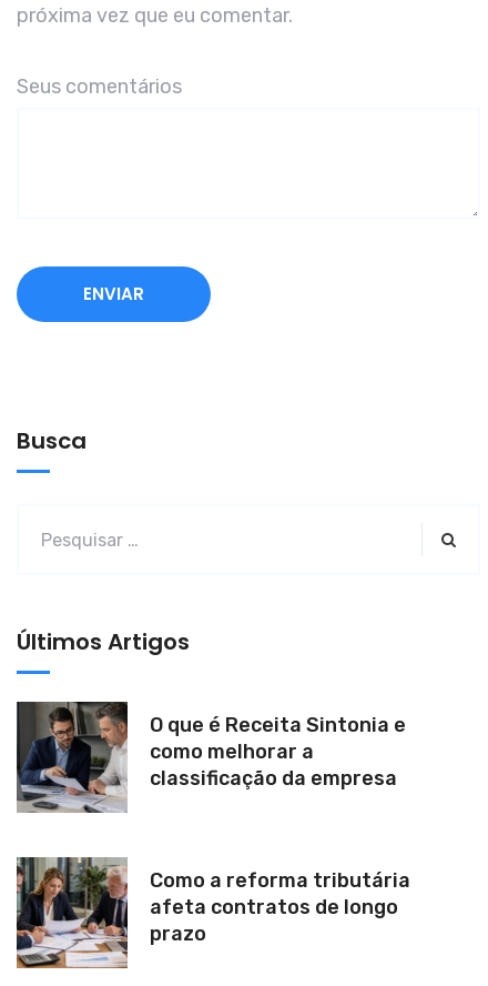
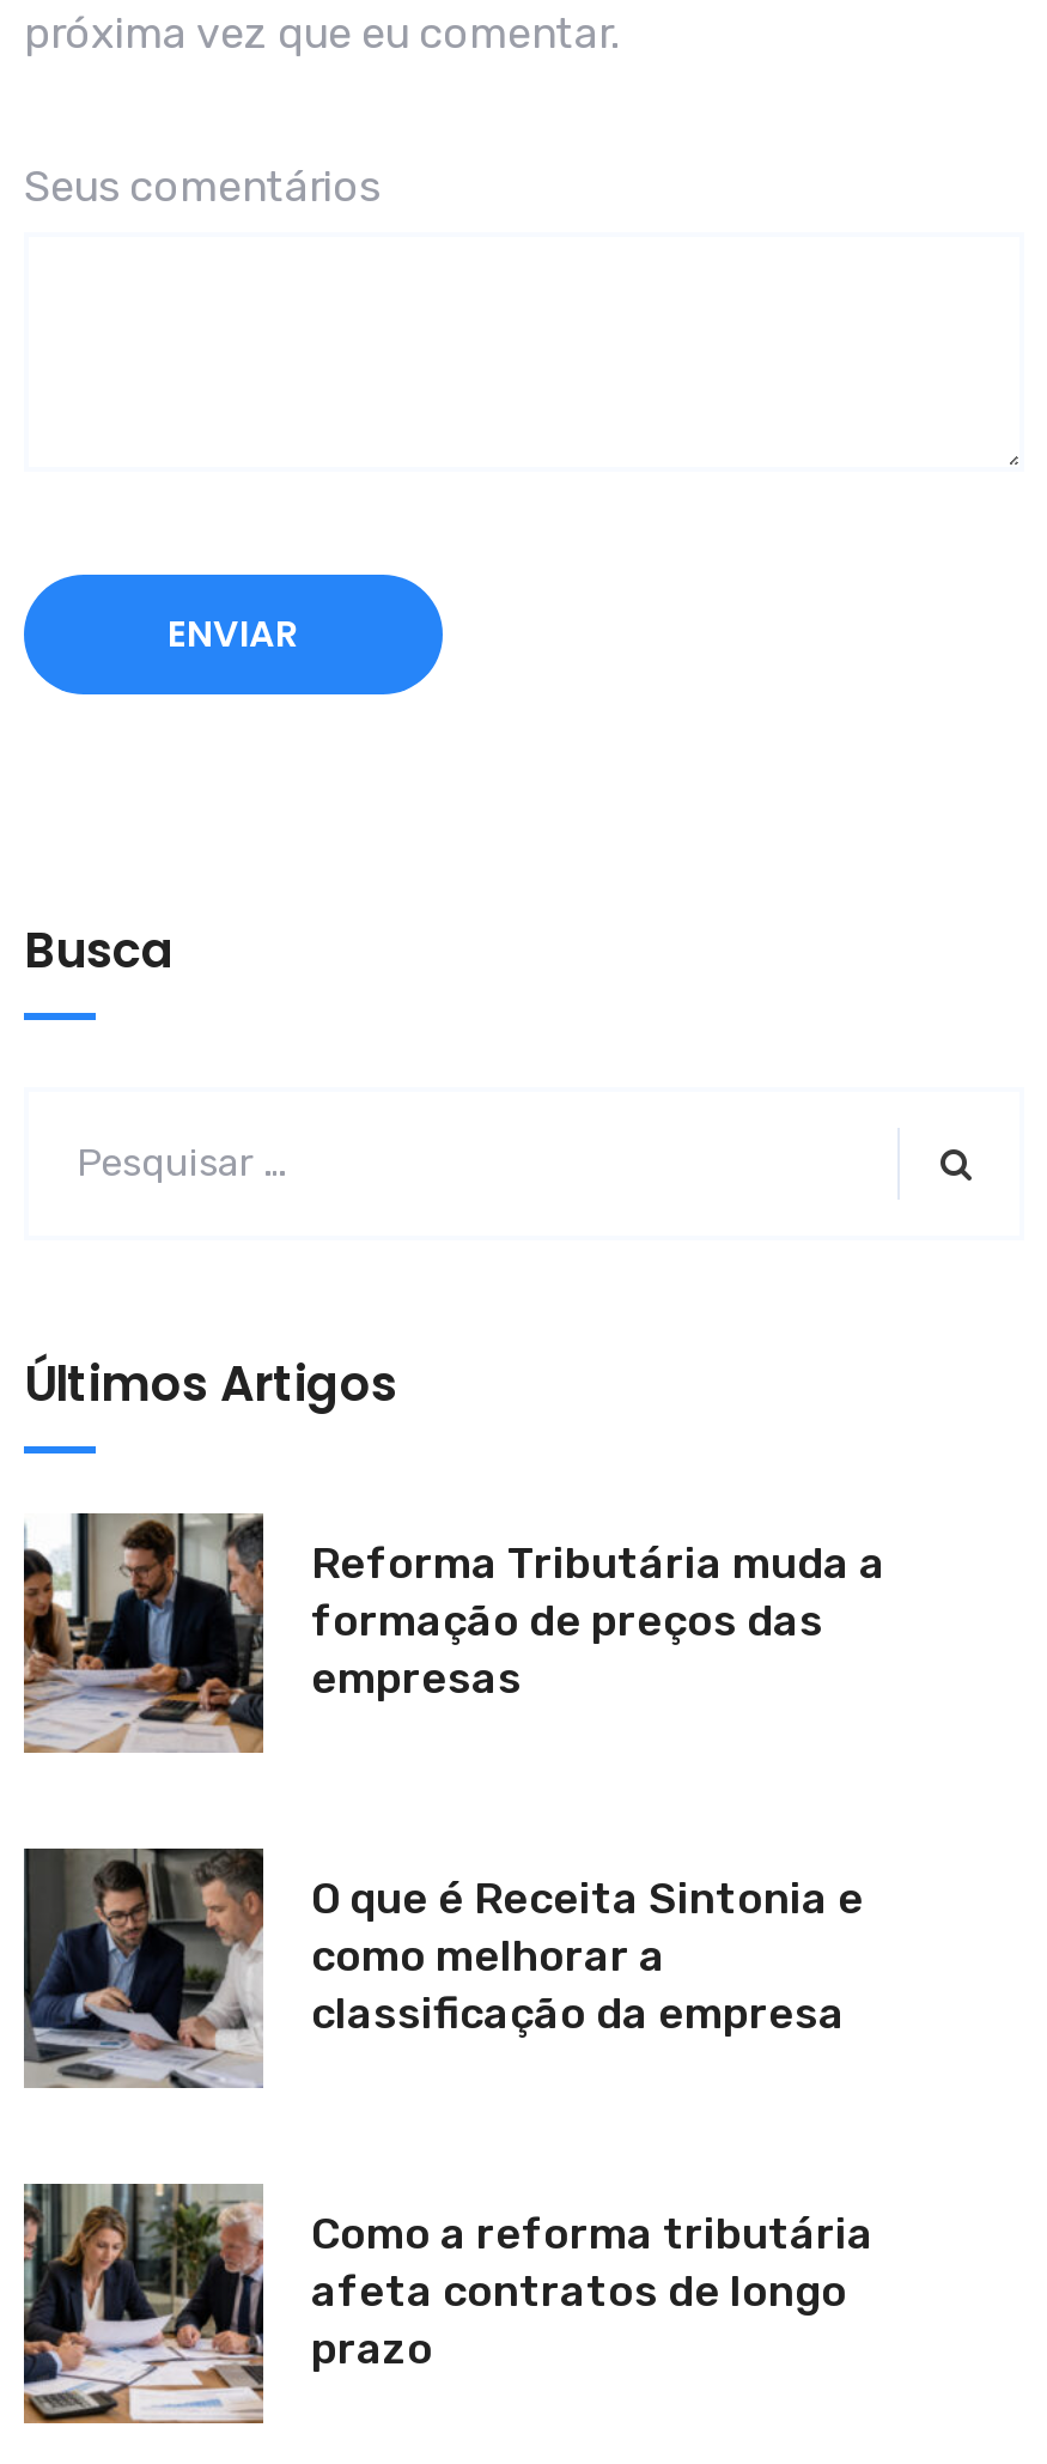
none -> [22,1513,885,1753] [image] | Reforma Tributária muda a | formação de preços das | empresas

